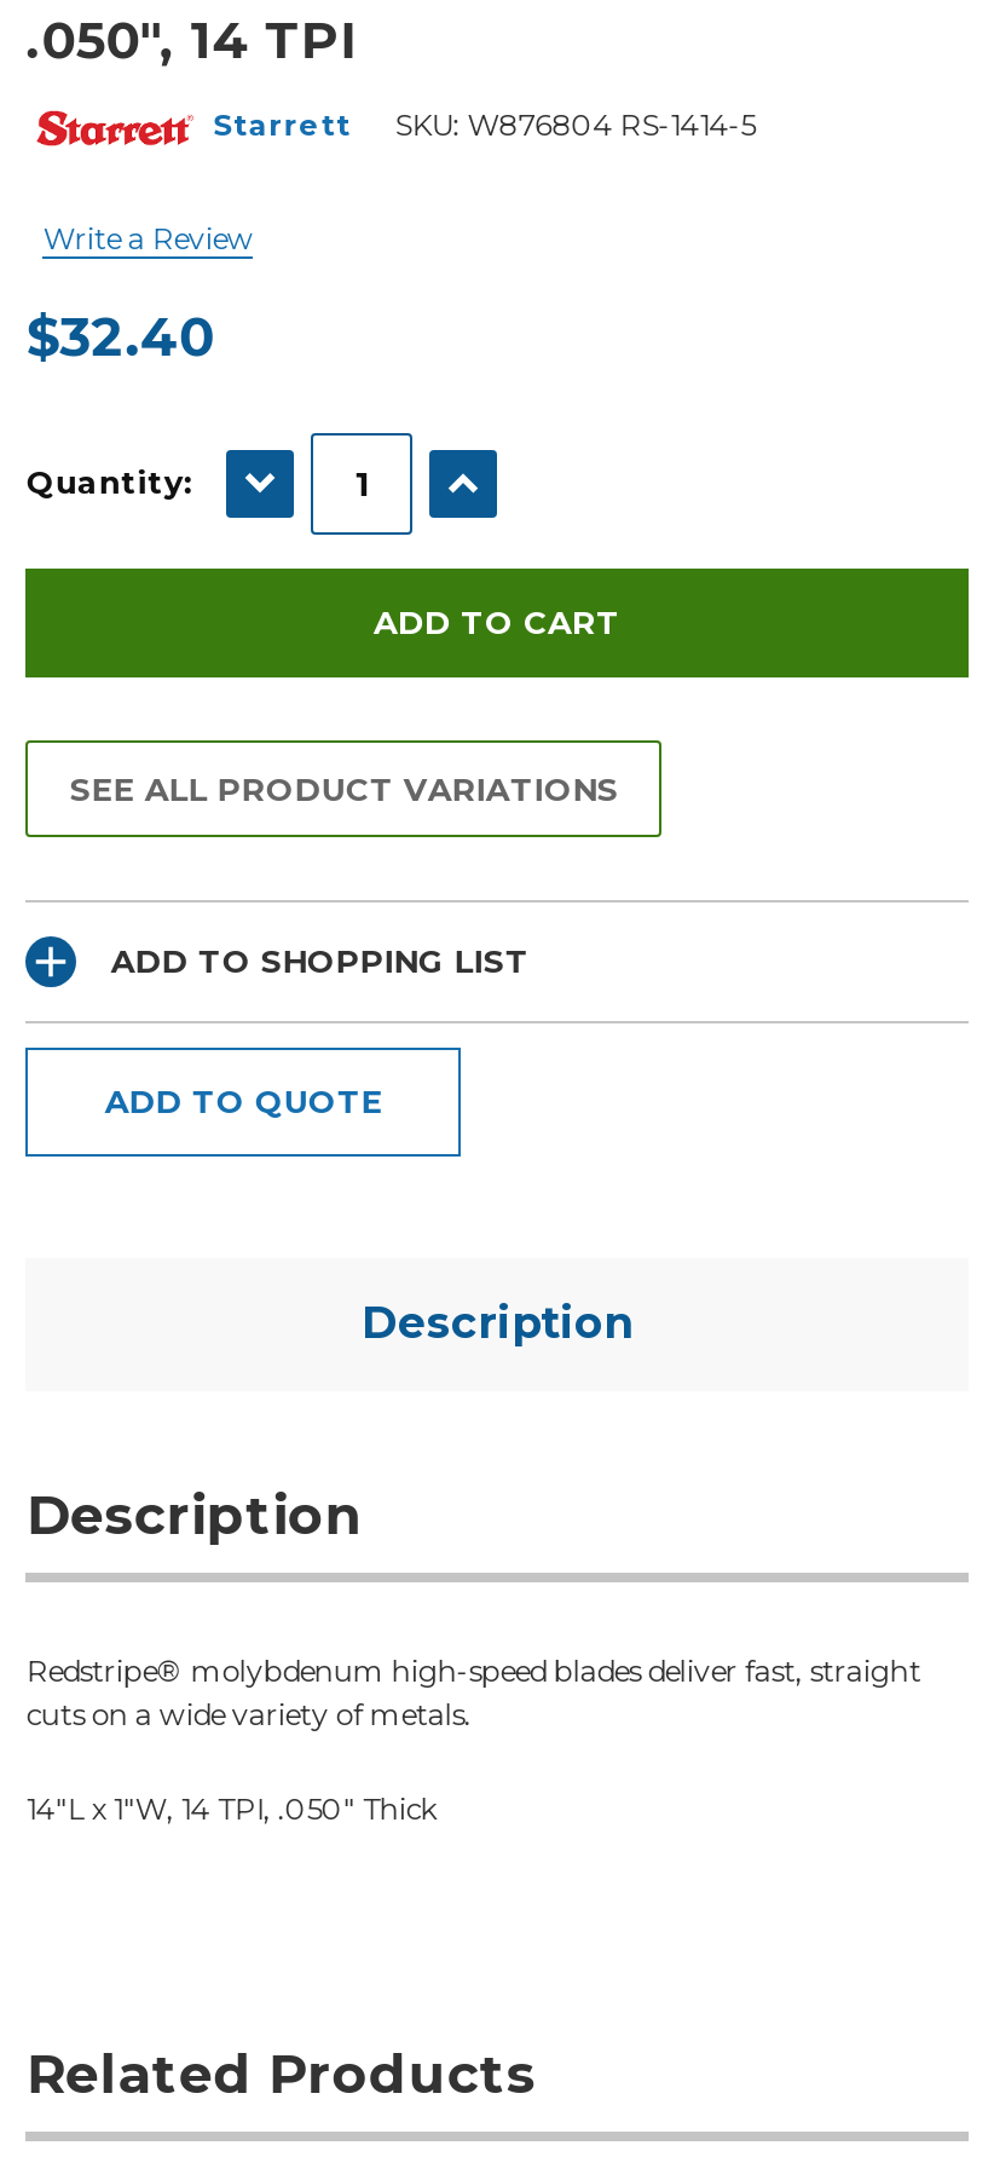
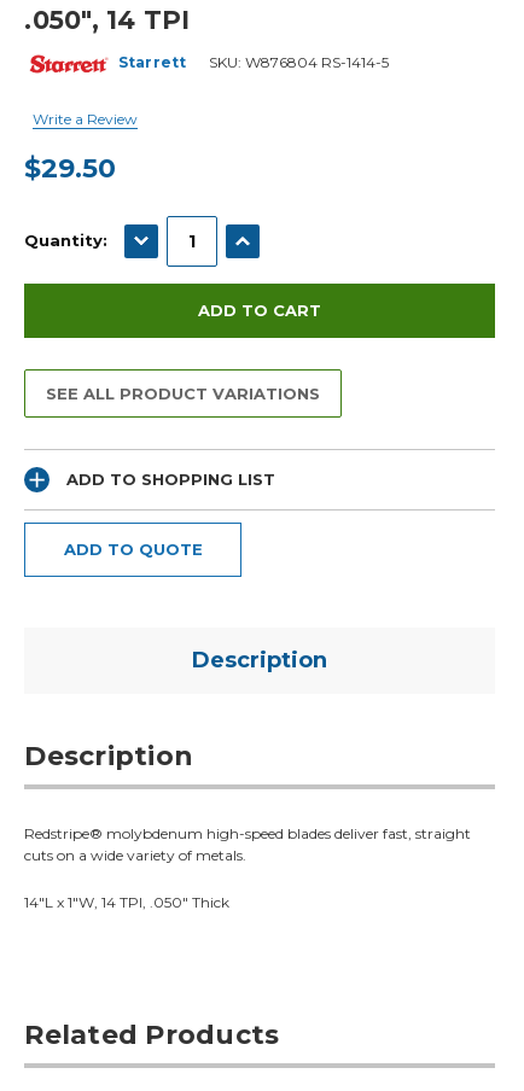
[26,305,215,370] $32.40 -> [25,152,116,185] $29.50

